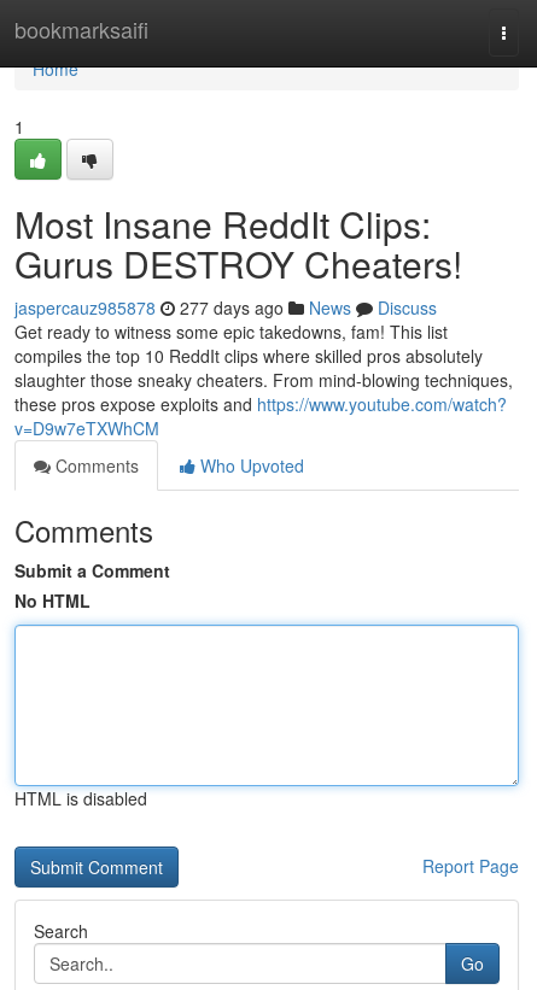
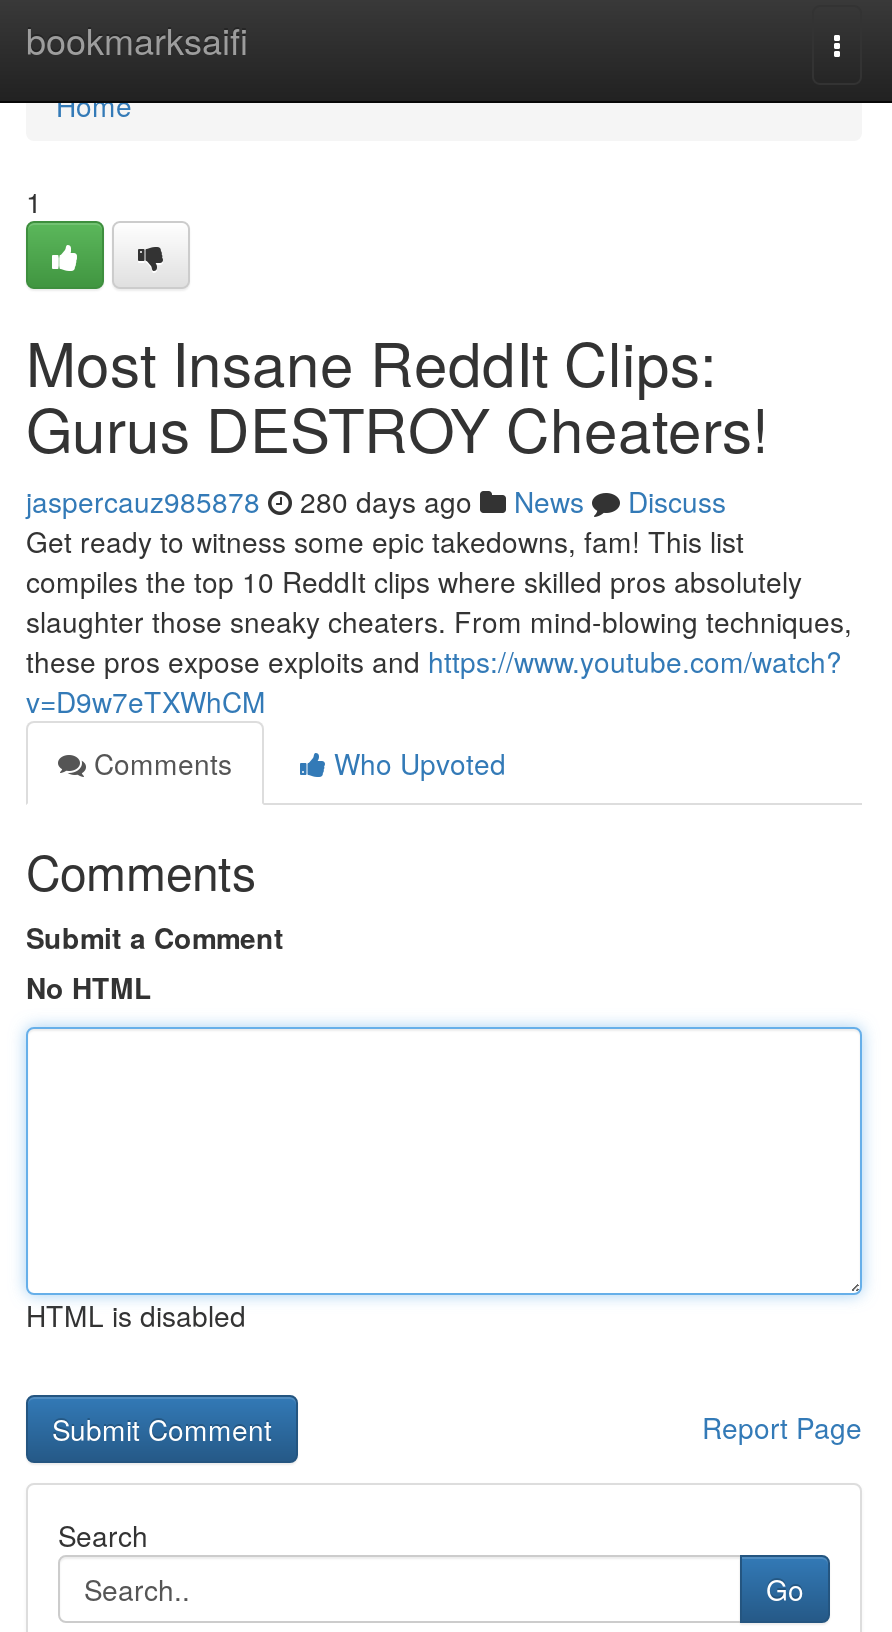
[14,295,437,320] jaspercauz985878 277 days ago News Discuss -> [26,481,726,521] jaspercauz985878 280 days ago News Discuss

